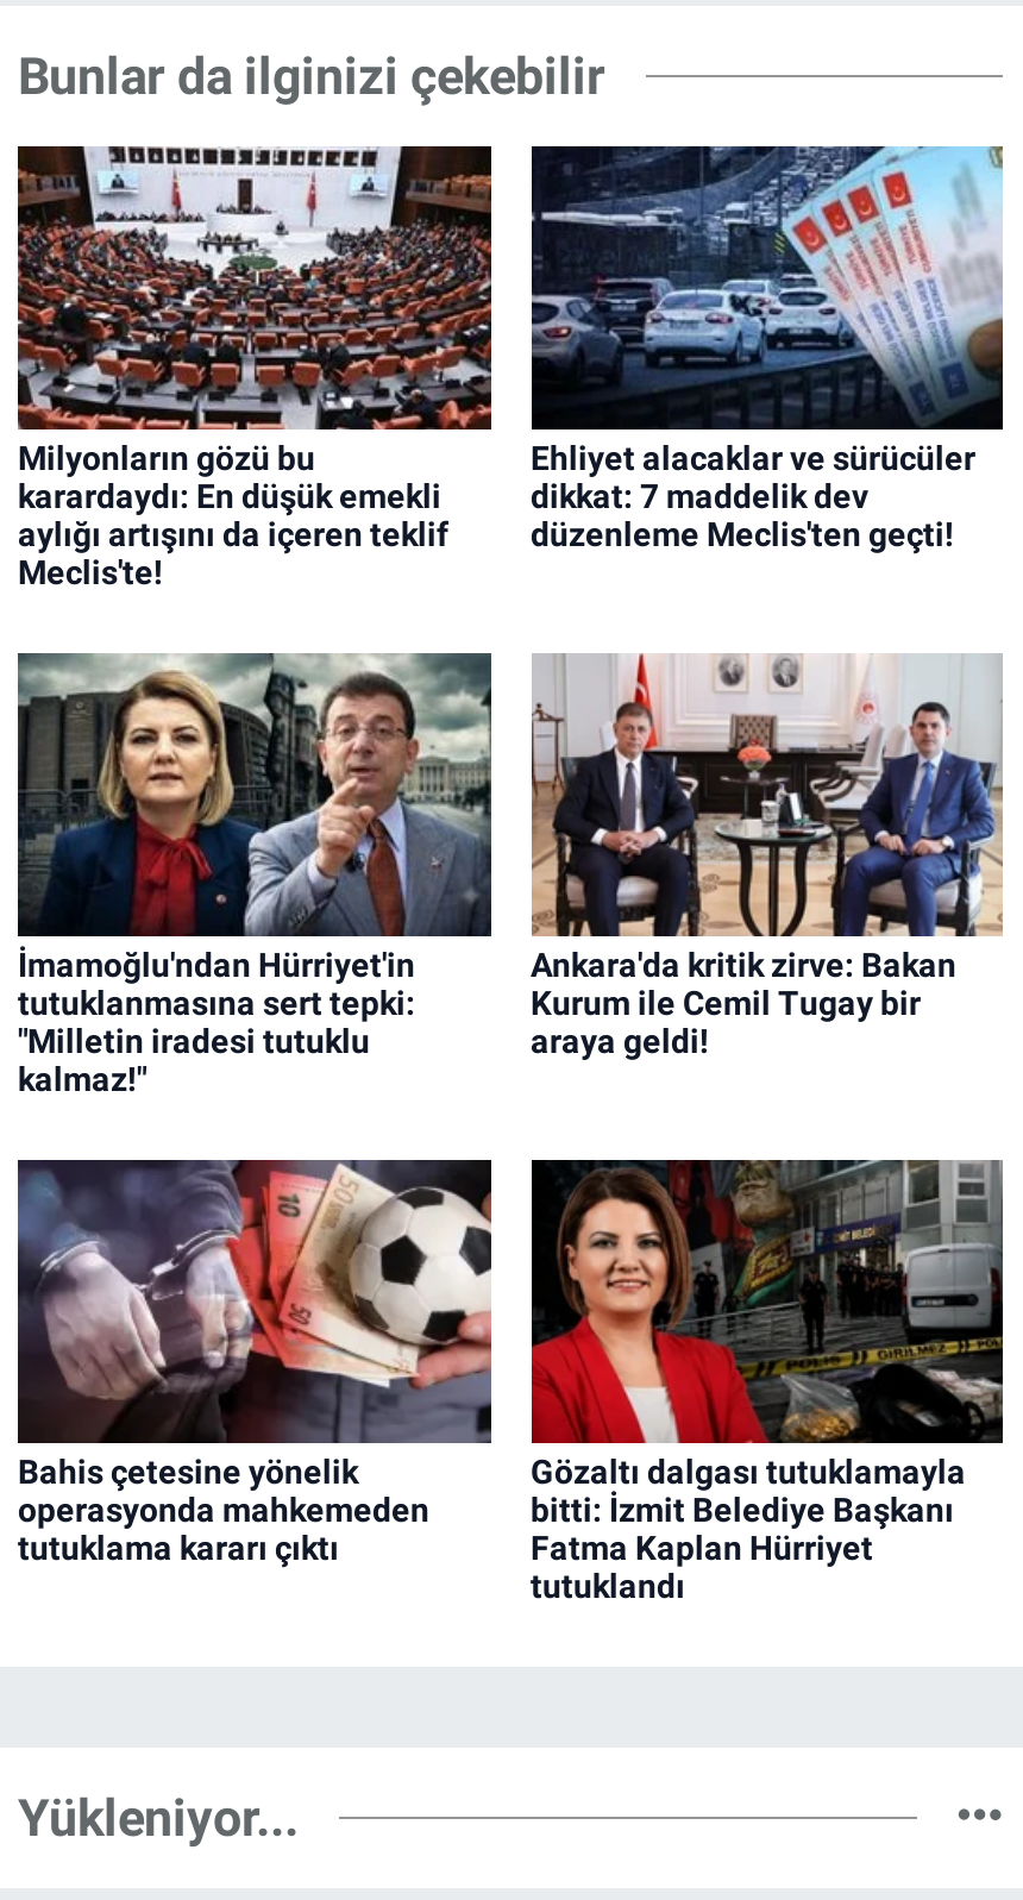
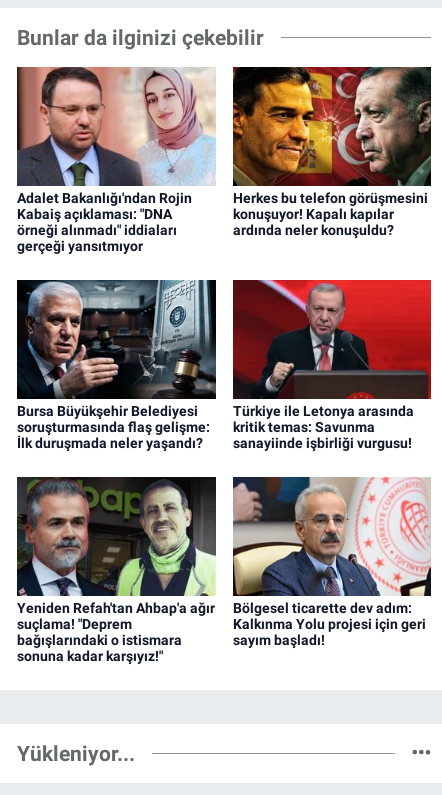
[18,144,494,592] [image] | Milyonların gözü bu | karardaydı: En düşük emekli | aylığı artışını da içeren teklif | Meclis'te! -> [17,66,216,254] [image] | Adalet Bakanlığı'ndan Rojin | Kabaiş açıklaması: "DNA | örneği alınmadı" iddiaları | gerçeği yansıtmıyor
[529,144,1003,554] [image] | Ehliyet alacaklar ve sürücüler | dikkat: 7 maddelik dev | düzenleme Meclis'ten geçti! -> [232,66,432,238] [image] | Herkes bu telefon görüşmesini | konuşuyor! Kapalı kapılar | ardında neler konuşuldu?
[15,651,494,1099] [image] | İmamoğlu'ndan Hürriyet'in | tutuklanmasına sert tepki: | "Milletin iradesi tutuklu | kalmaz!" -> [17,279,216,451] [image] | Bursa Büyükşehir Belediyesi | soruşturmasında flaş gelişme: | İlk duruşmada neler yaşandı?
[529,653,1003,1061] [image] | Ankara'da kritik zirve: Bakan | Kurum ile Cemil Tugay bir | araya geldi! -> [232,279,432,451] [image] | Türkiye ile Letonya arasında | kritik temas: Savunma | sanayiinde işbirliği vurgusu!
[18,1158,494,1567] [image] | Bahis çetesine yönelik | operasyonda mahkemeden | tutuklama kararı çıktı -> [17,476,217,664] [image] | Yeniden Refah'tan Ahbap'a ağır | suçlama! "Deprem | bağışlarındaki o istismara | sonuna kadar karşıyız!"
[529,1158,1005,1605] [image] | Gözaltı dalgası tutuklamayla | bitti: İzmit Belediye Başkanı | Fatma Kaplan Hürriyet | tutuklandı -> [232,477,431,648] [image] | Bölgesel ticarette dev adım: | Kalkınma Yolu projesi için geri | sayım başladı!

